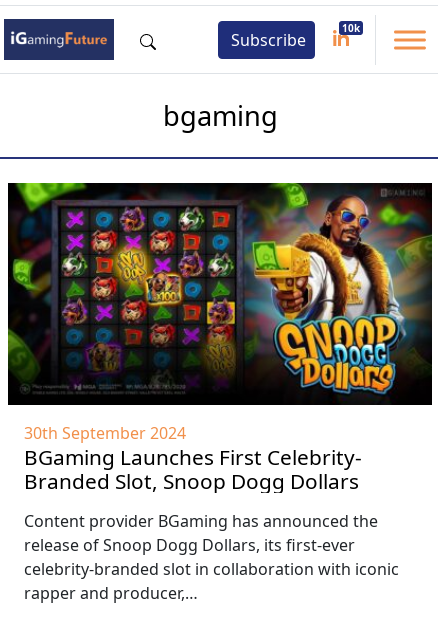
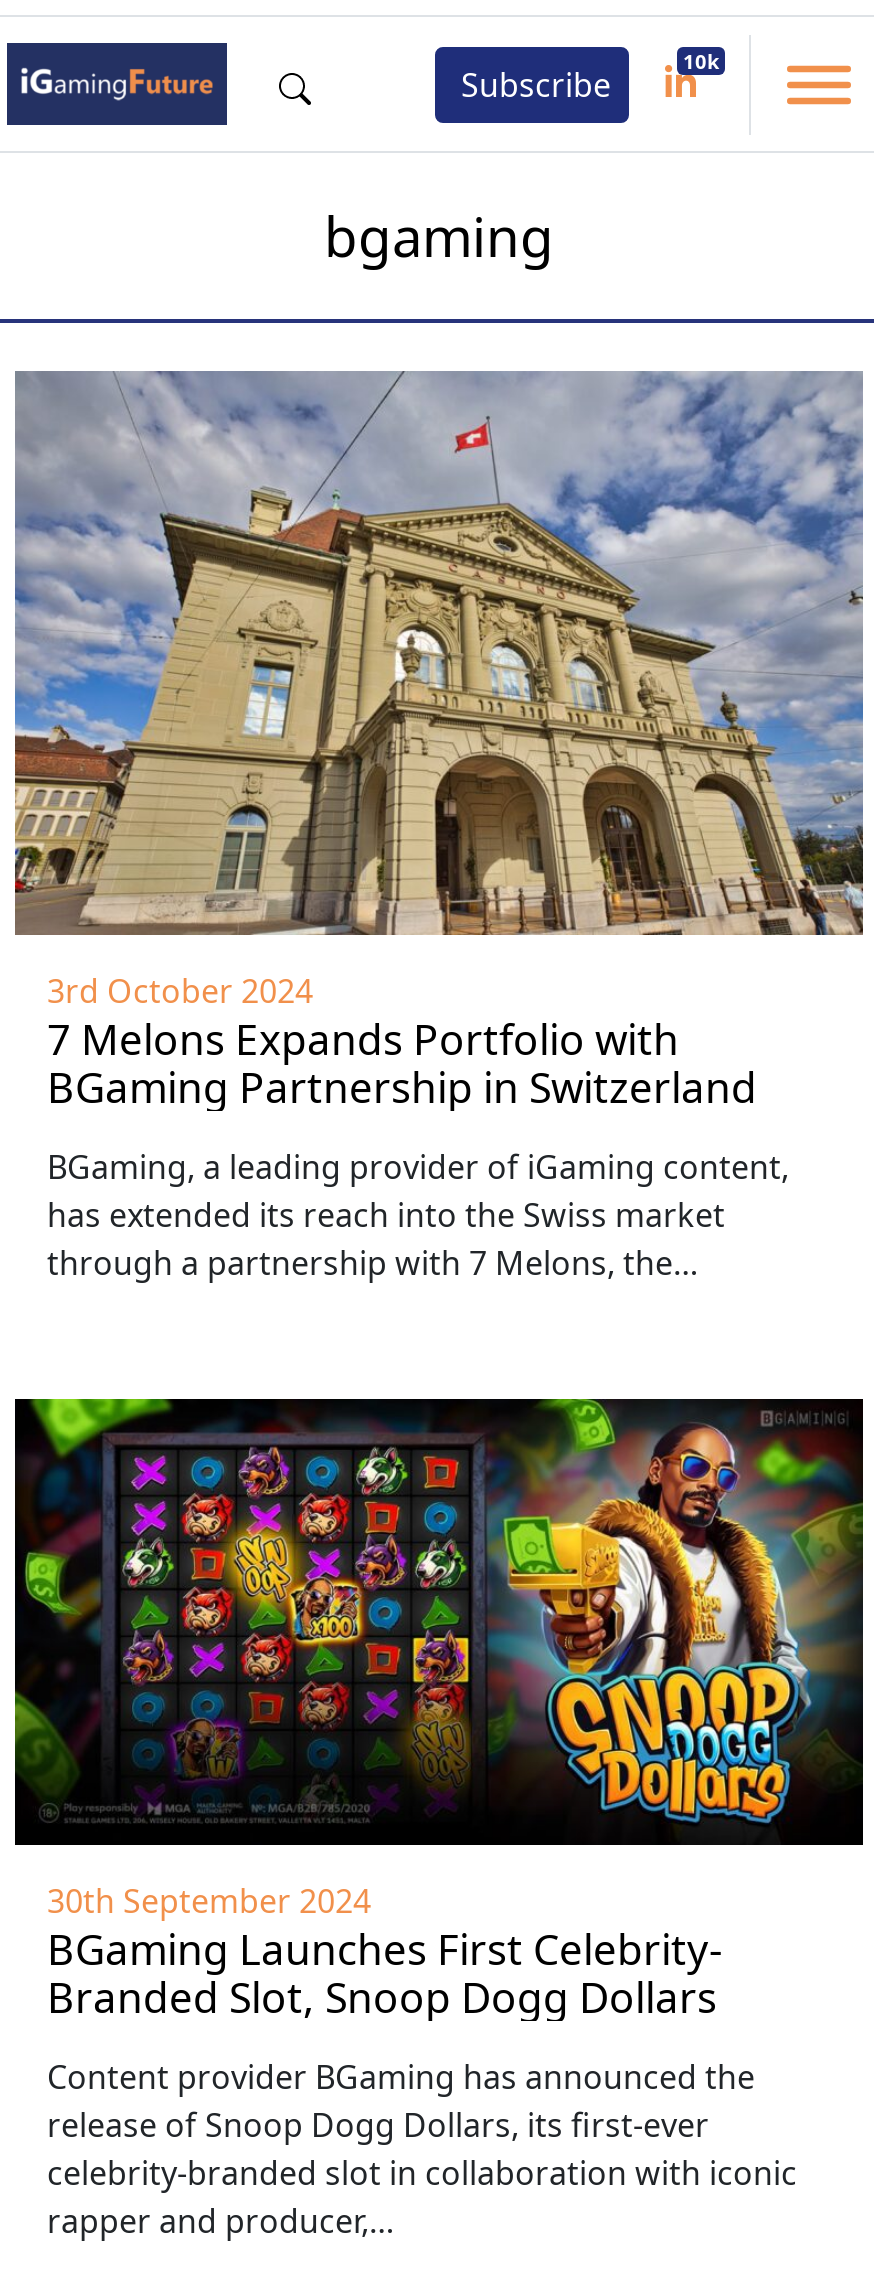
none -> [13,369,865,1286] [image] | 3rd October 2024 | 7 Melons Expands Portfolio with | BGaming Partnership in Switzerland | BGaming, a leading provider of iGaming content, | has extended its reach into the Swiss market | through a partnership with 7 Melons, the…

